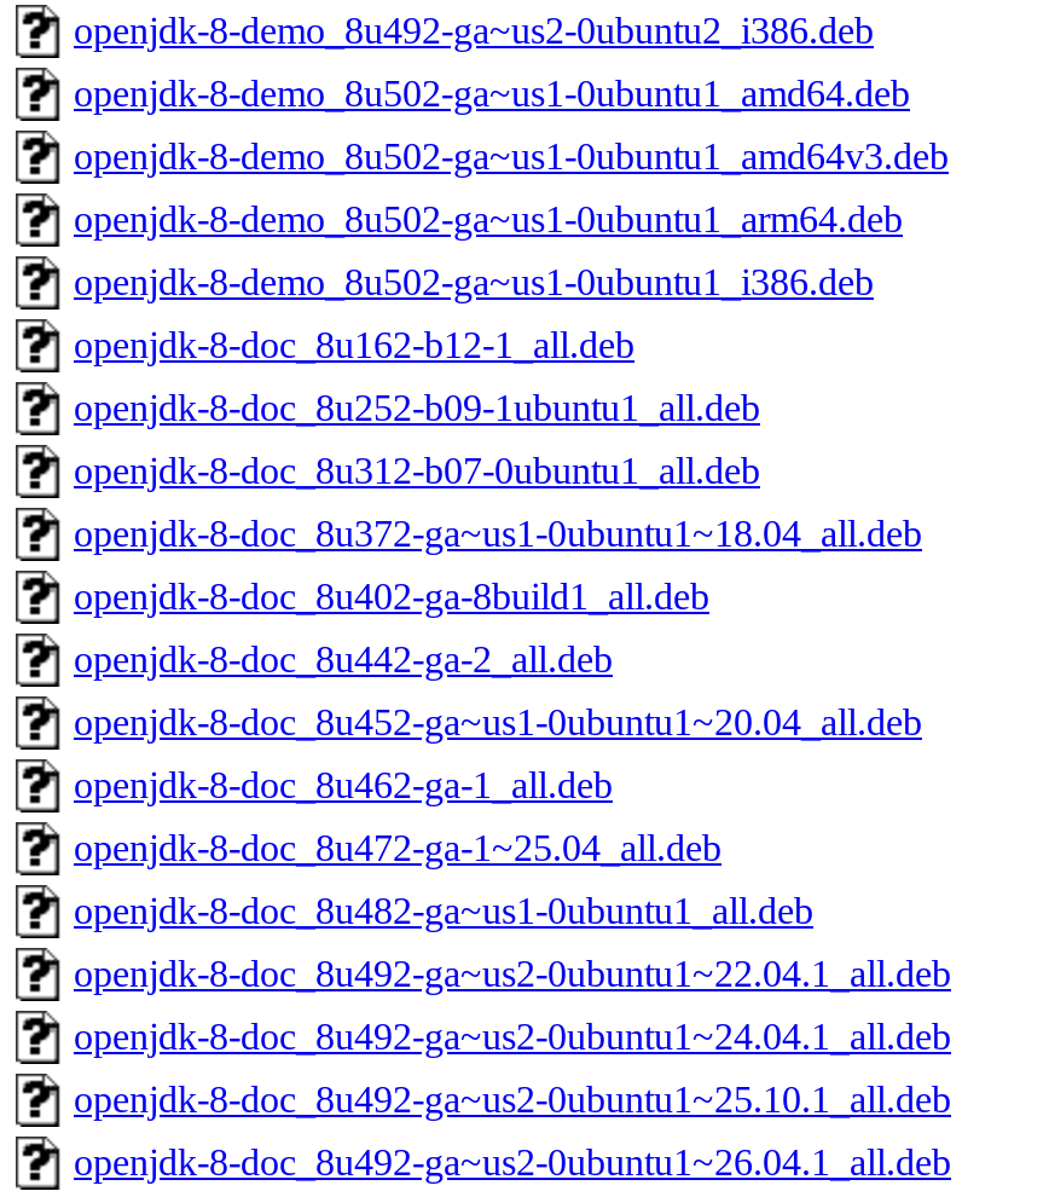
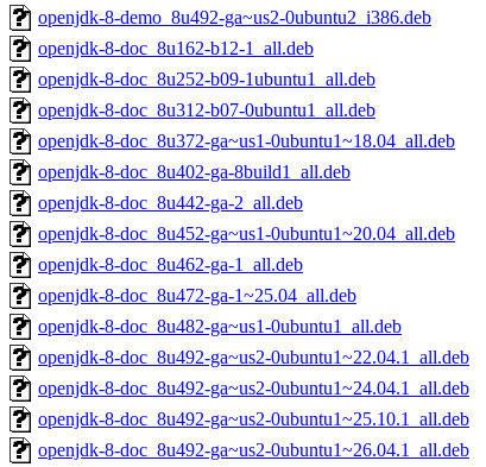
[74,74,949,303] openjdk-8-demo_8u502-ga~us1-0ubuntu1_amd64.deb | openjdk-8-demo_8u502-ga~us1-0ubuntu1_amd64v3.deb | openjdk-8-demo_8u502-ga~us1-0ubuntu1_arm64.deb | openjdk-8-demo_8u502-ga~us1-0ubuntu1_i386.deb -> none

